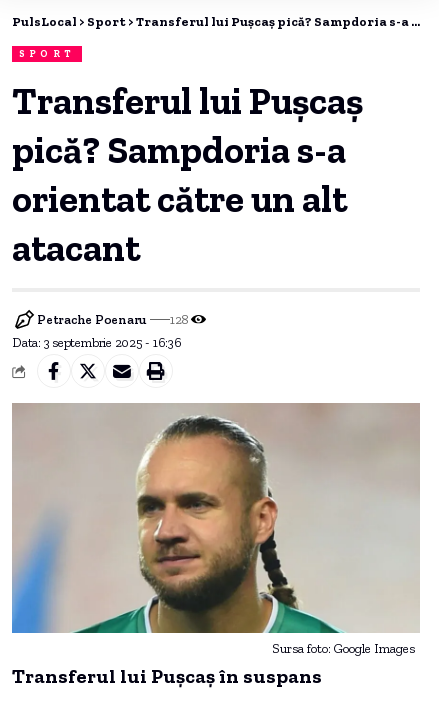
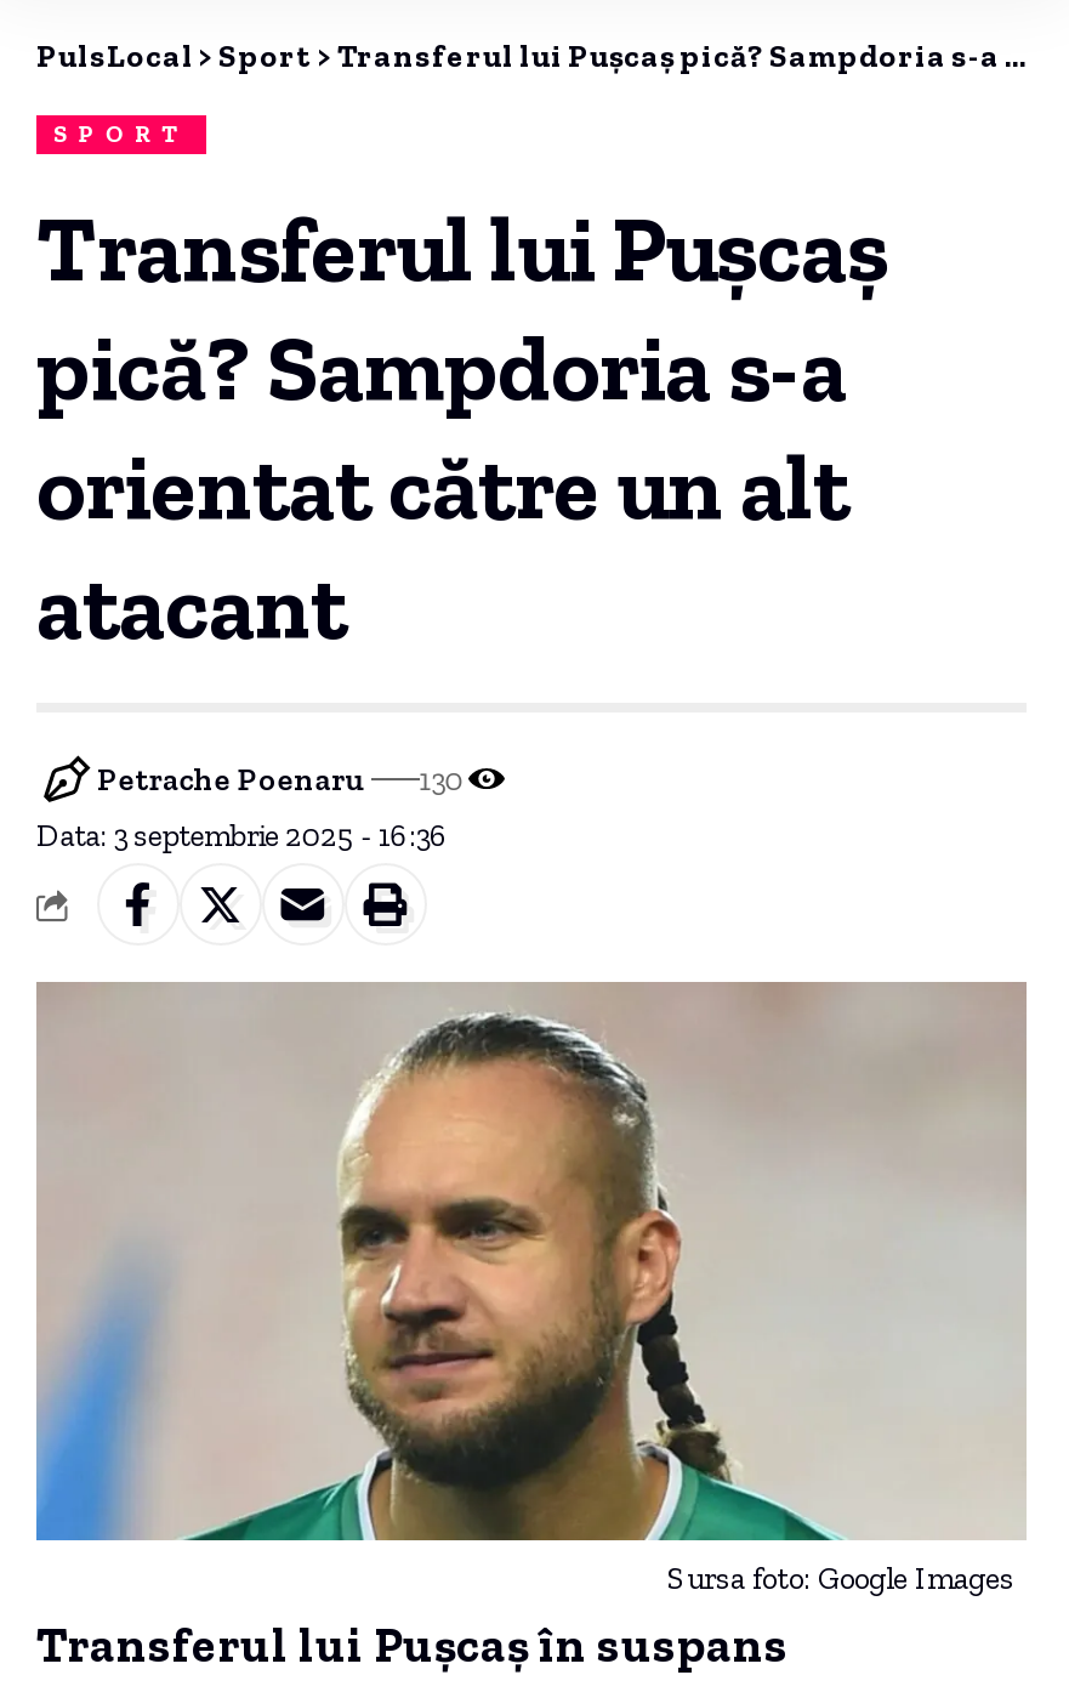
[37,311,189,326] Petrache Poenaru 128 -> [97,760,464,796] Petrache Poenaru 130

